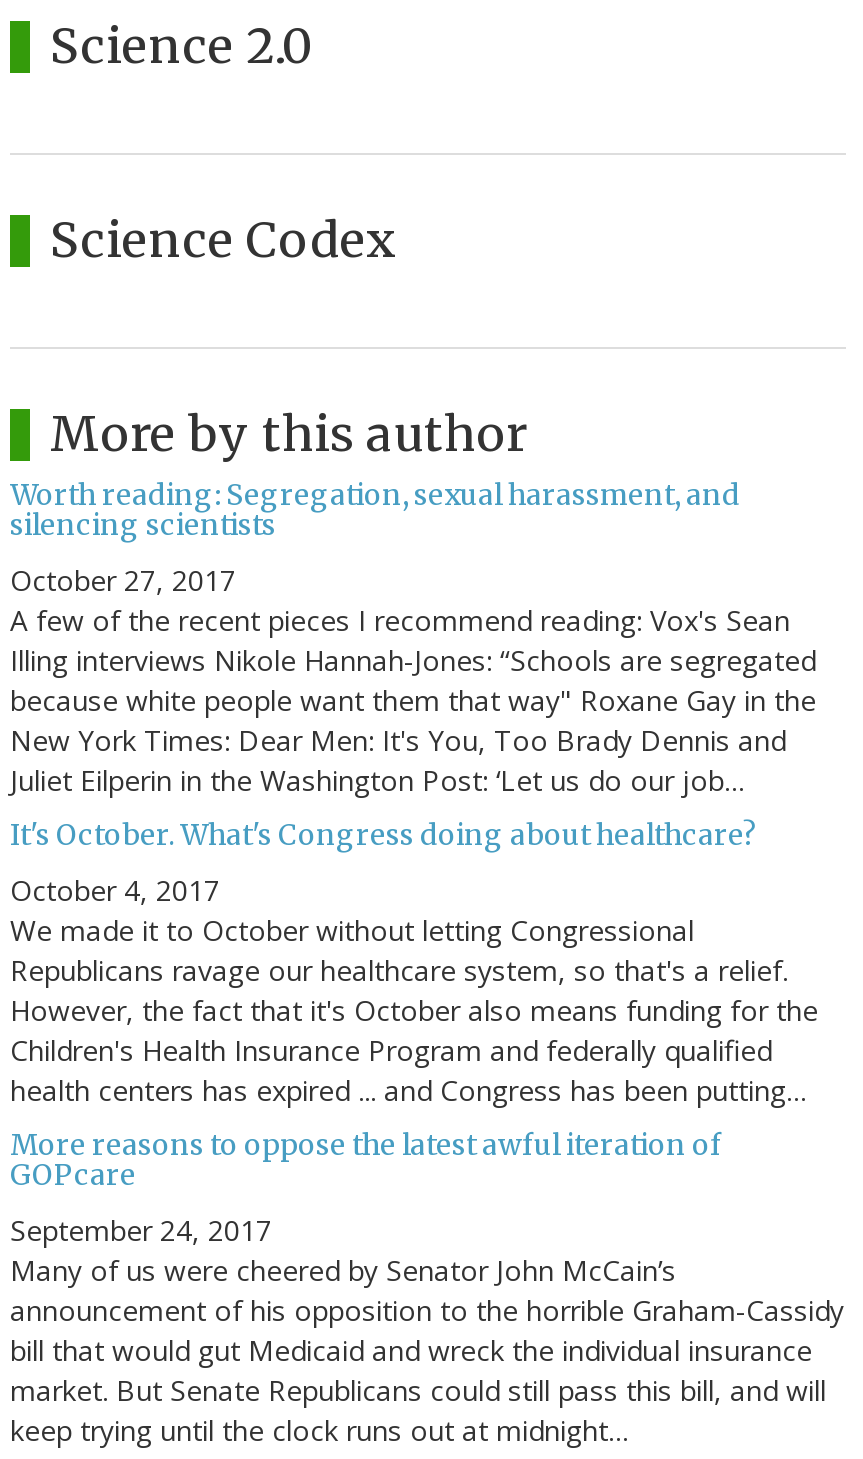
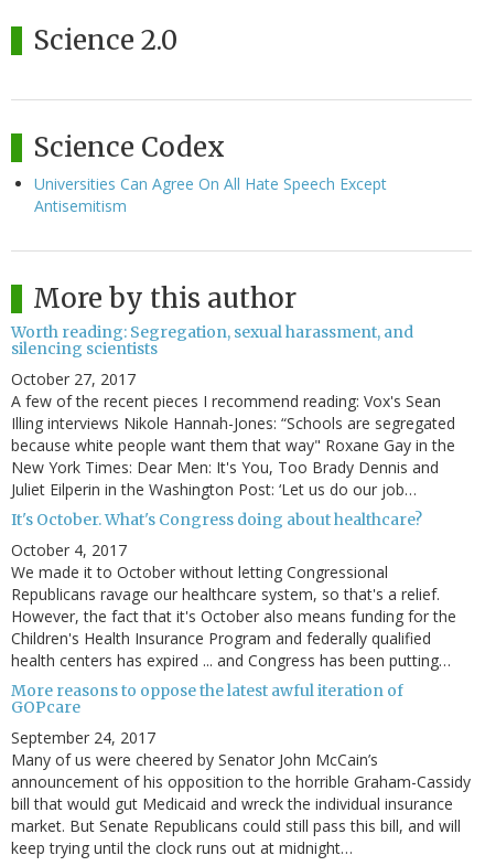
none -> [34,174,387,217] Universities Can Agree On All Hate Speech Except | Antisemitism

